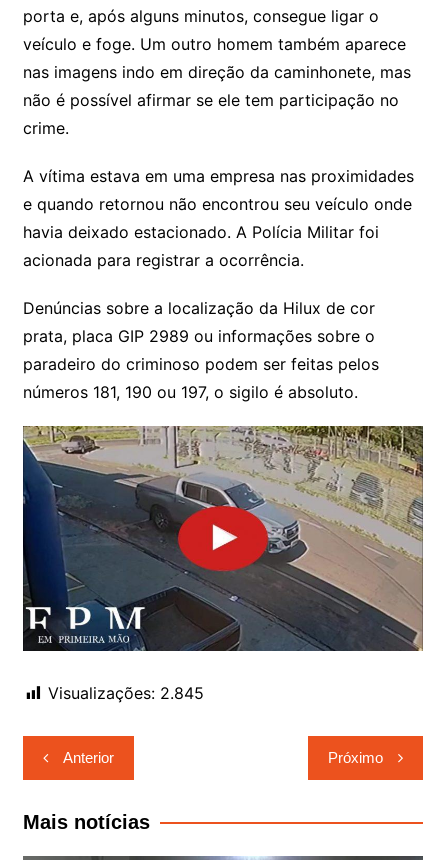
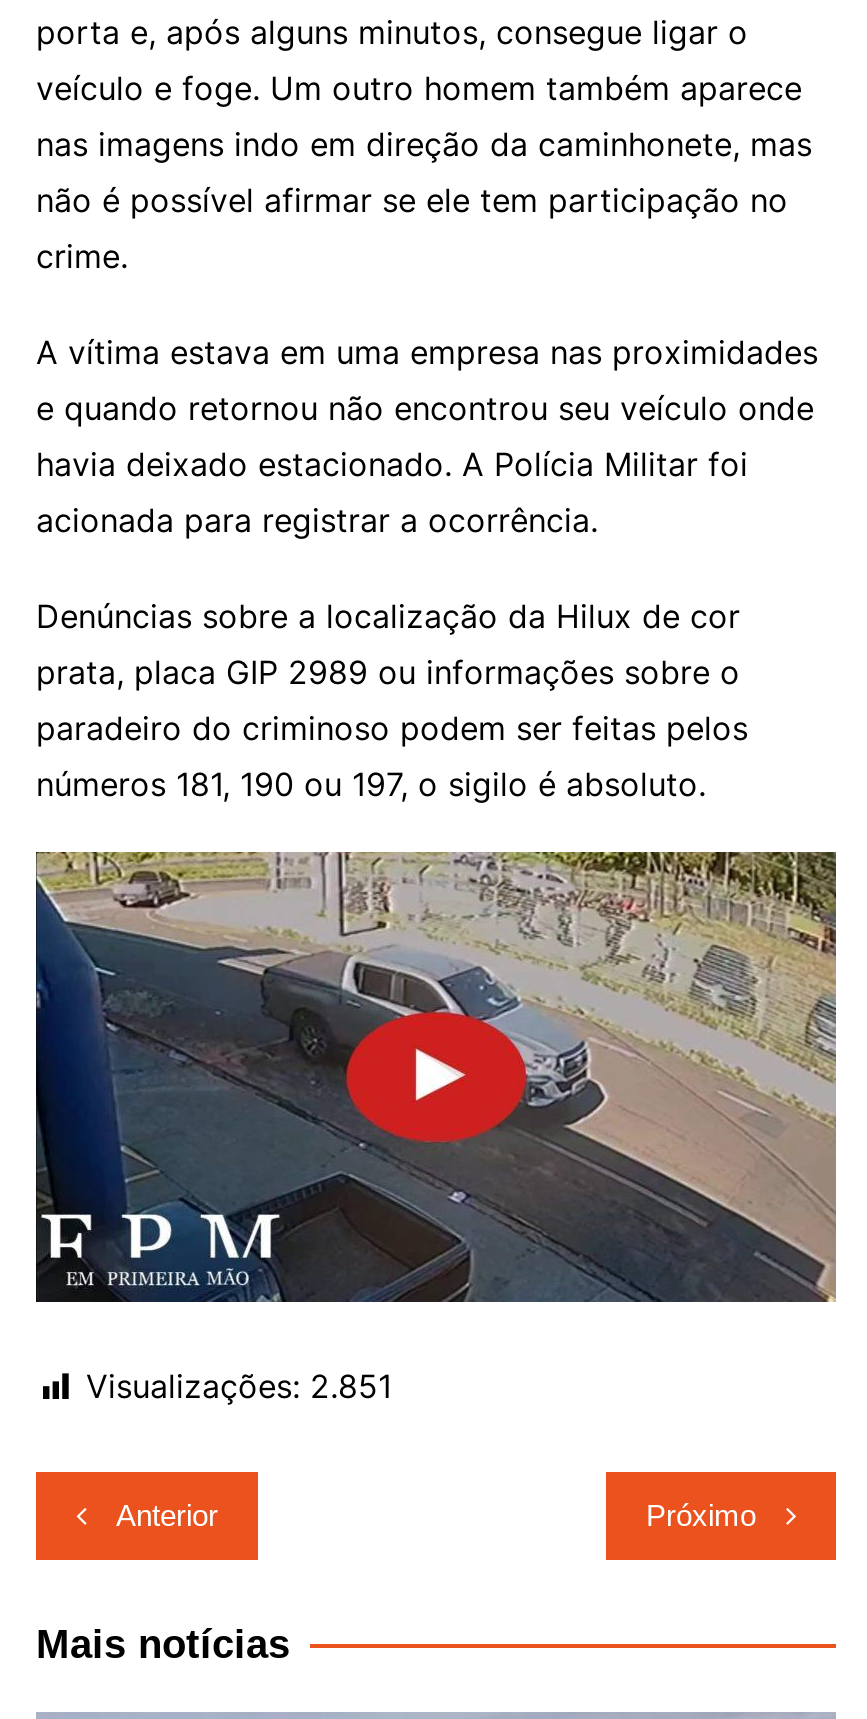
[48,683,204,703] Visualizações: 2.845 -> [86,1366,392,1406] Visualizações: 2.851

